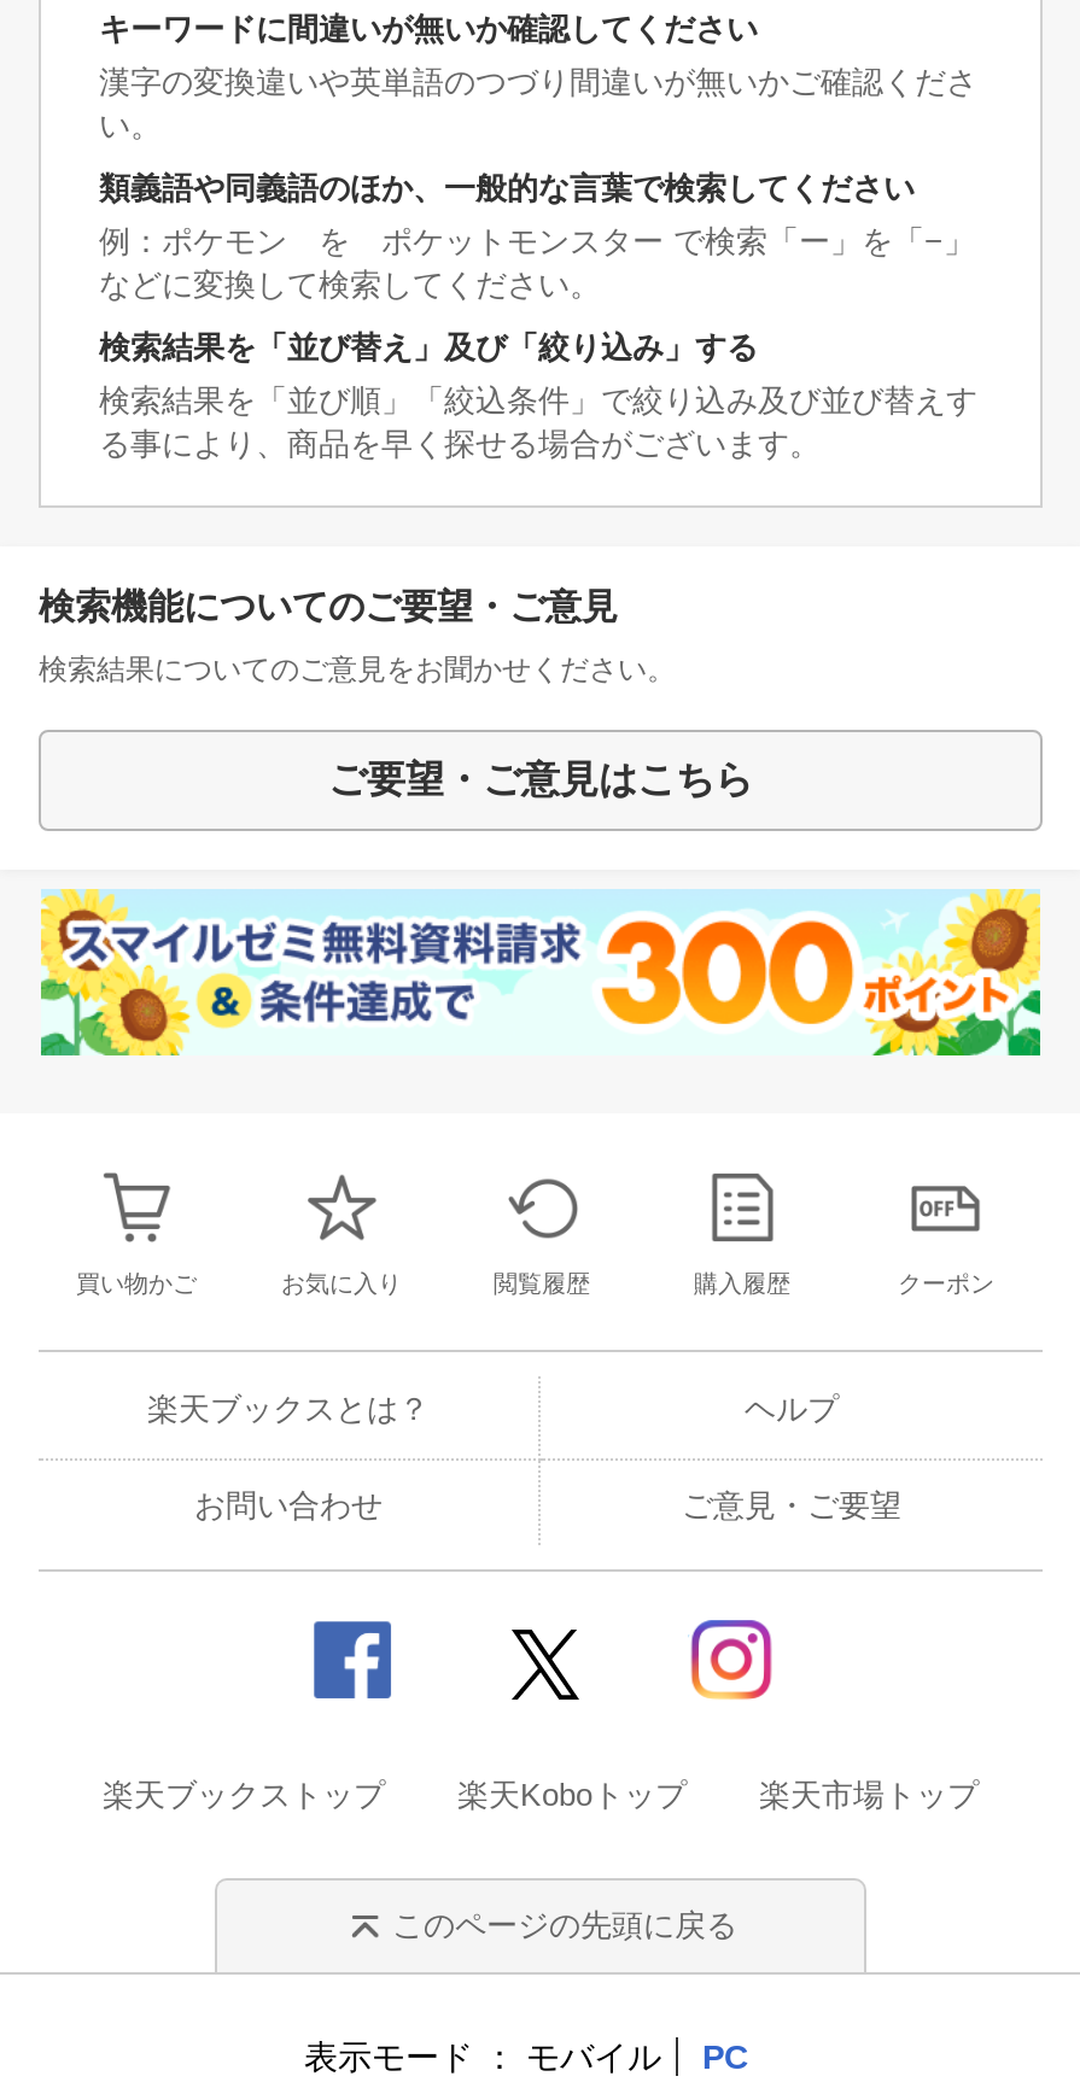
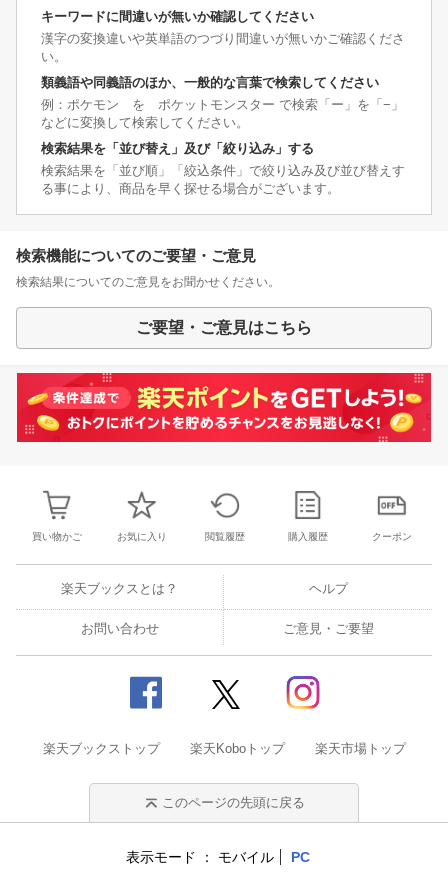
[39,887,1043,1058] [image] -> [16,372,432,443] [image]

